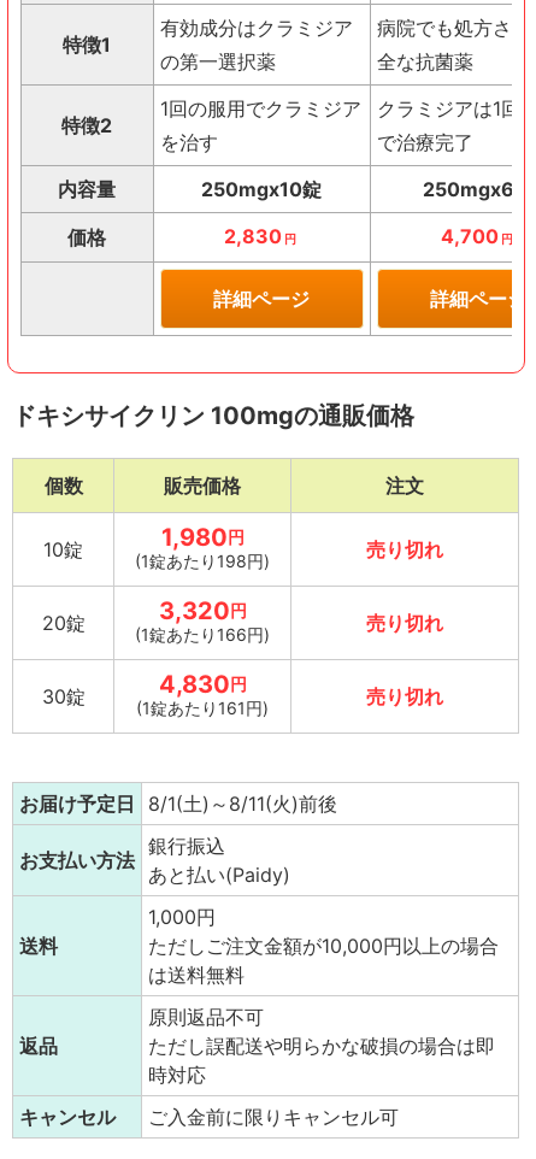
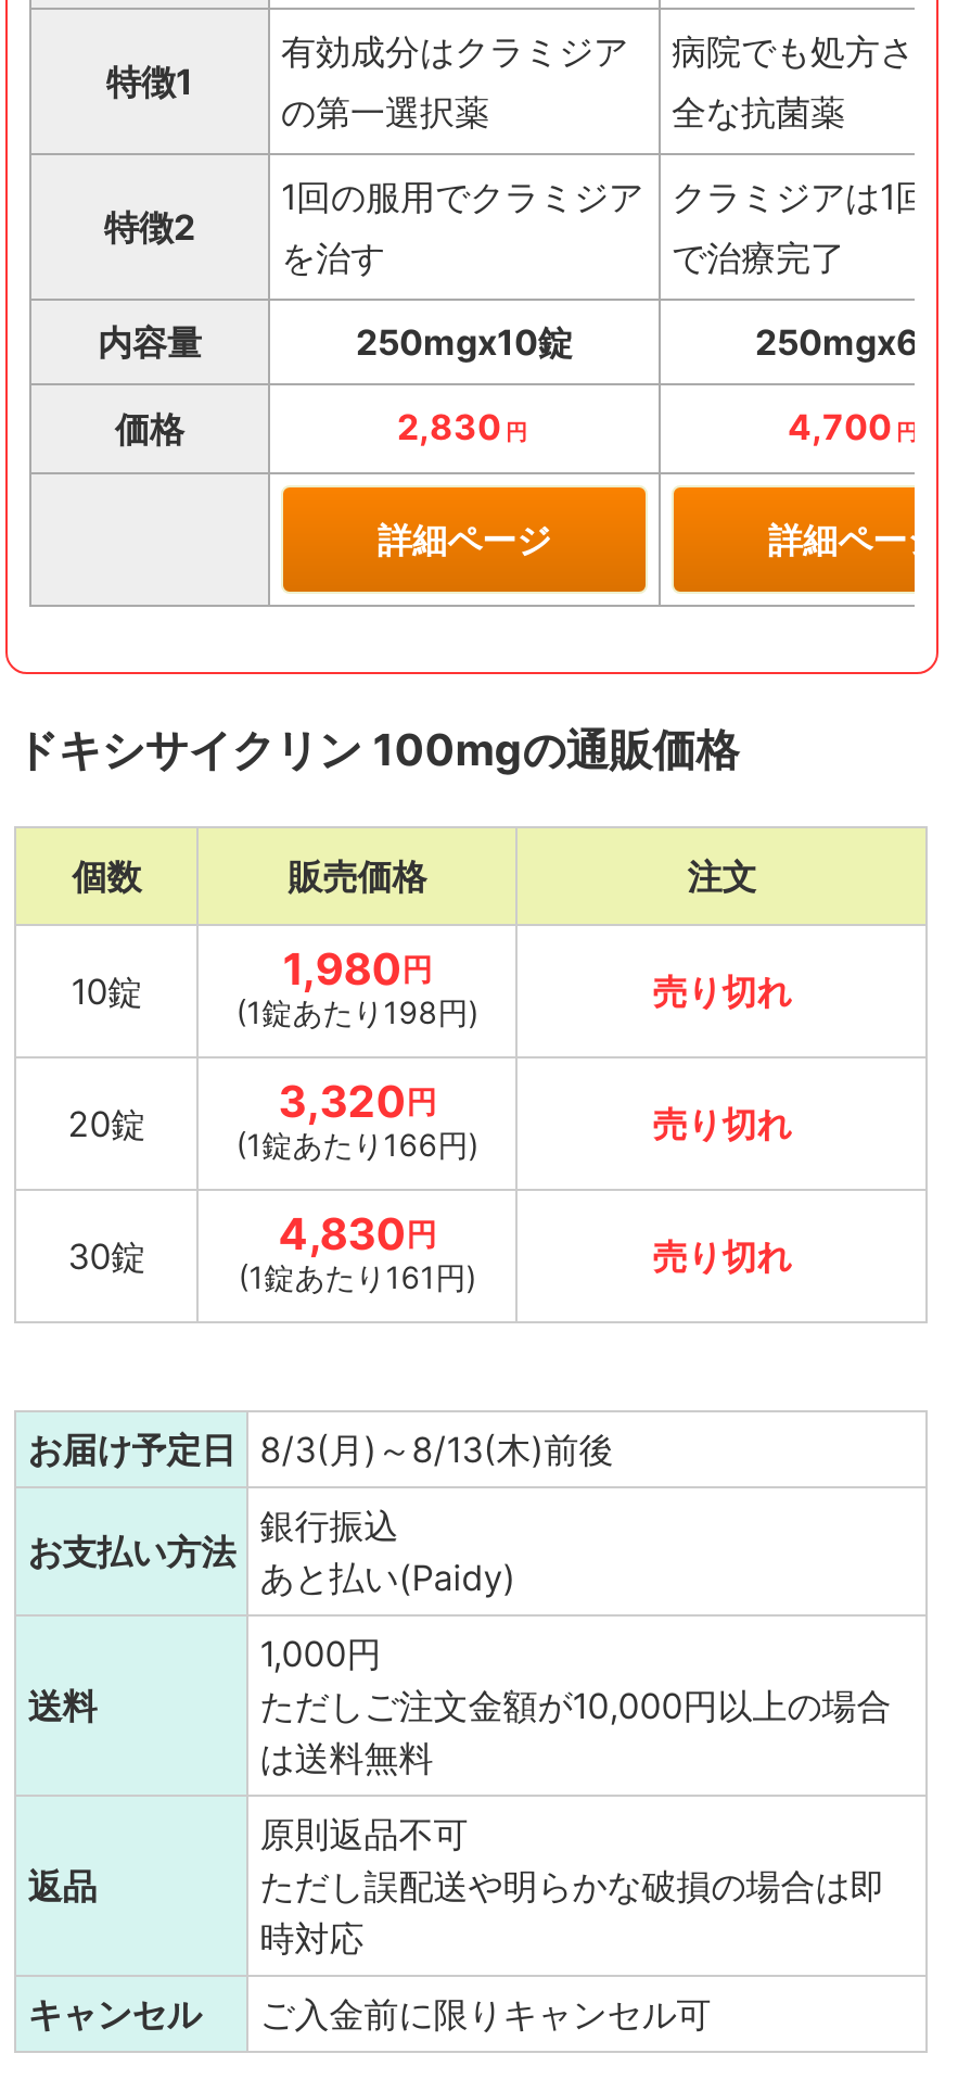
[20,792,337,816] お届け予定日 8/1(土)～8/11(火)前後 -> [28,1428,613,1472] お届け予定日 8/3(月)～8/13(木)前後

